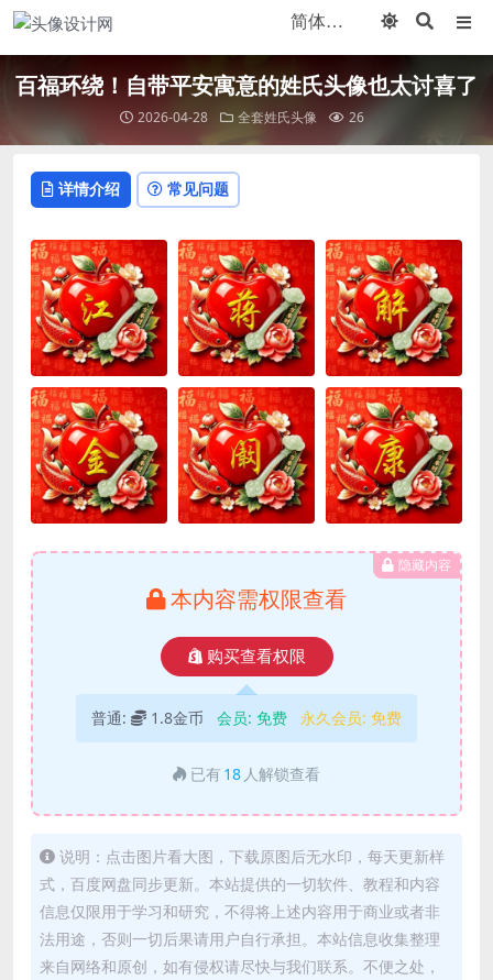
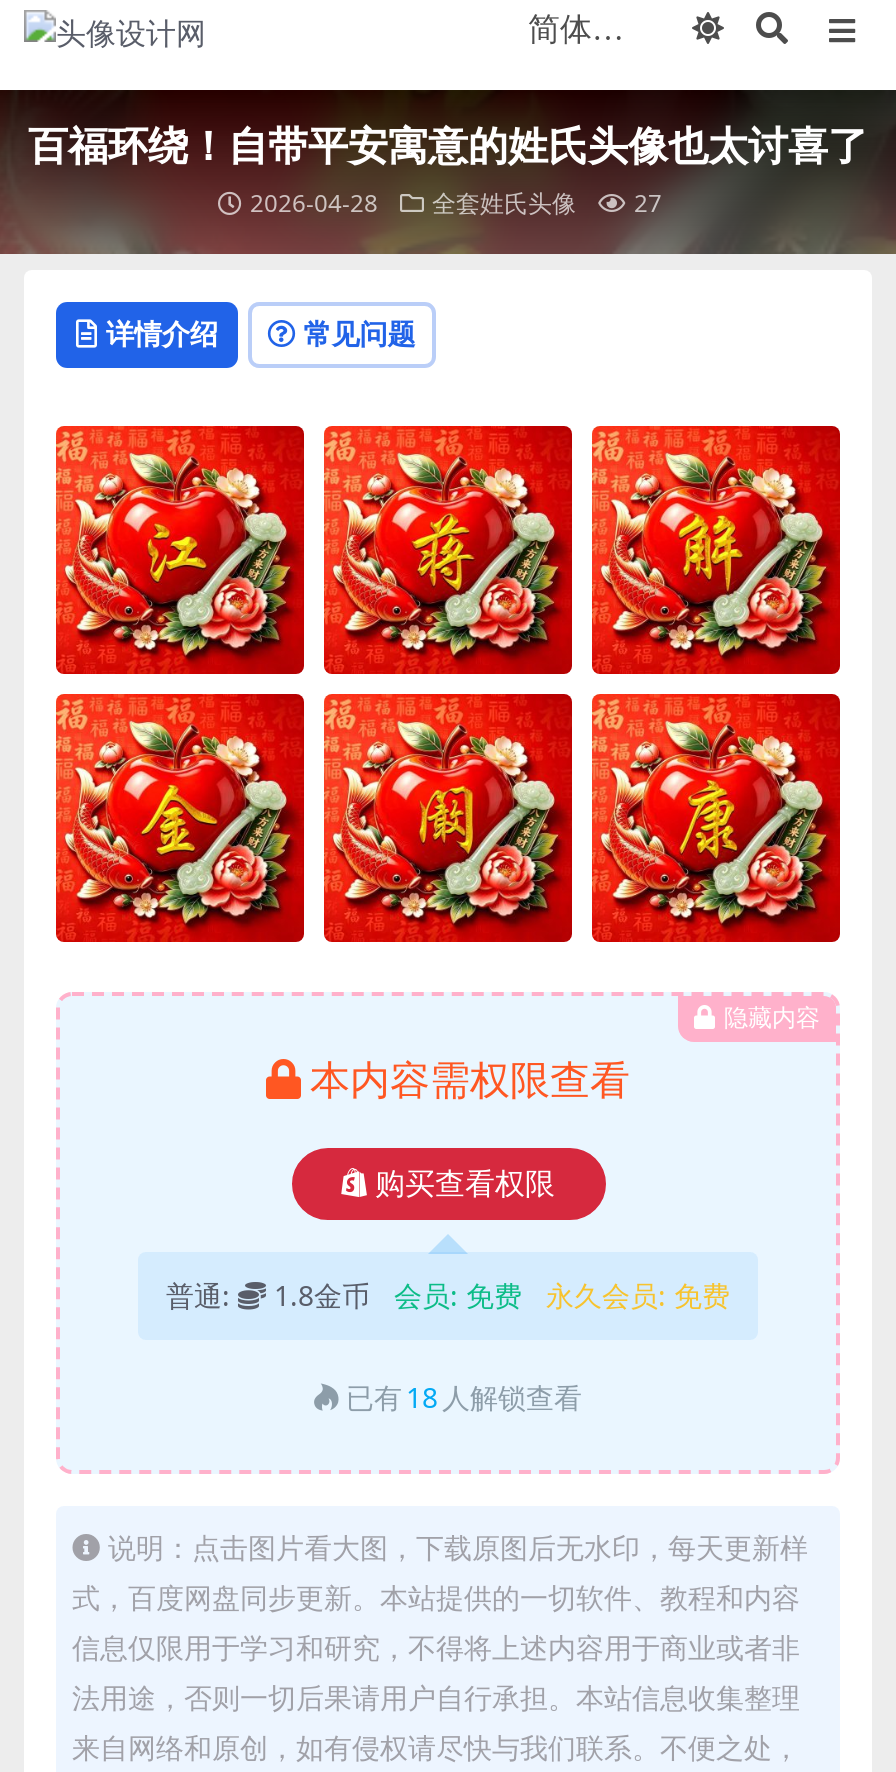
[138,108,364,126] 2026-04-28 全套姓氏头像 26 -> [250,186,662,220] 2026-04-28 全套姓氏头像 27

